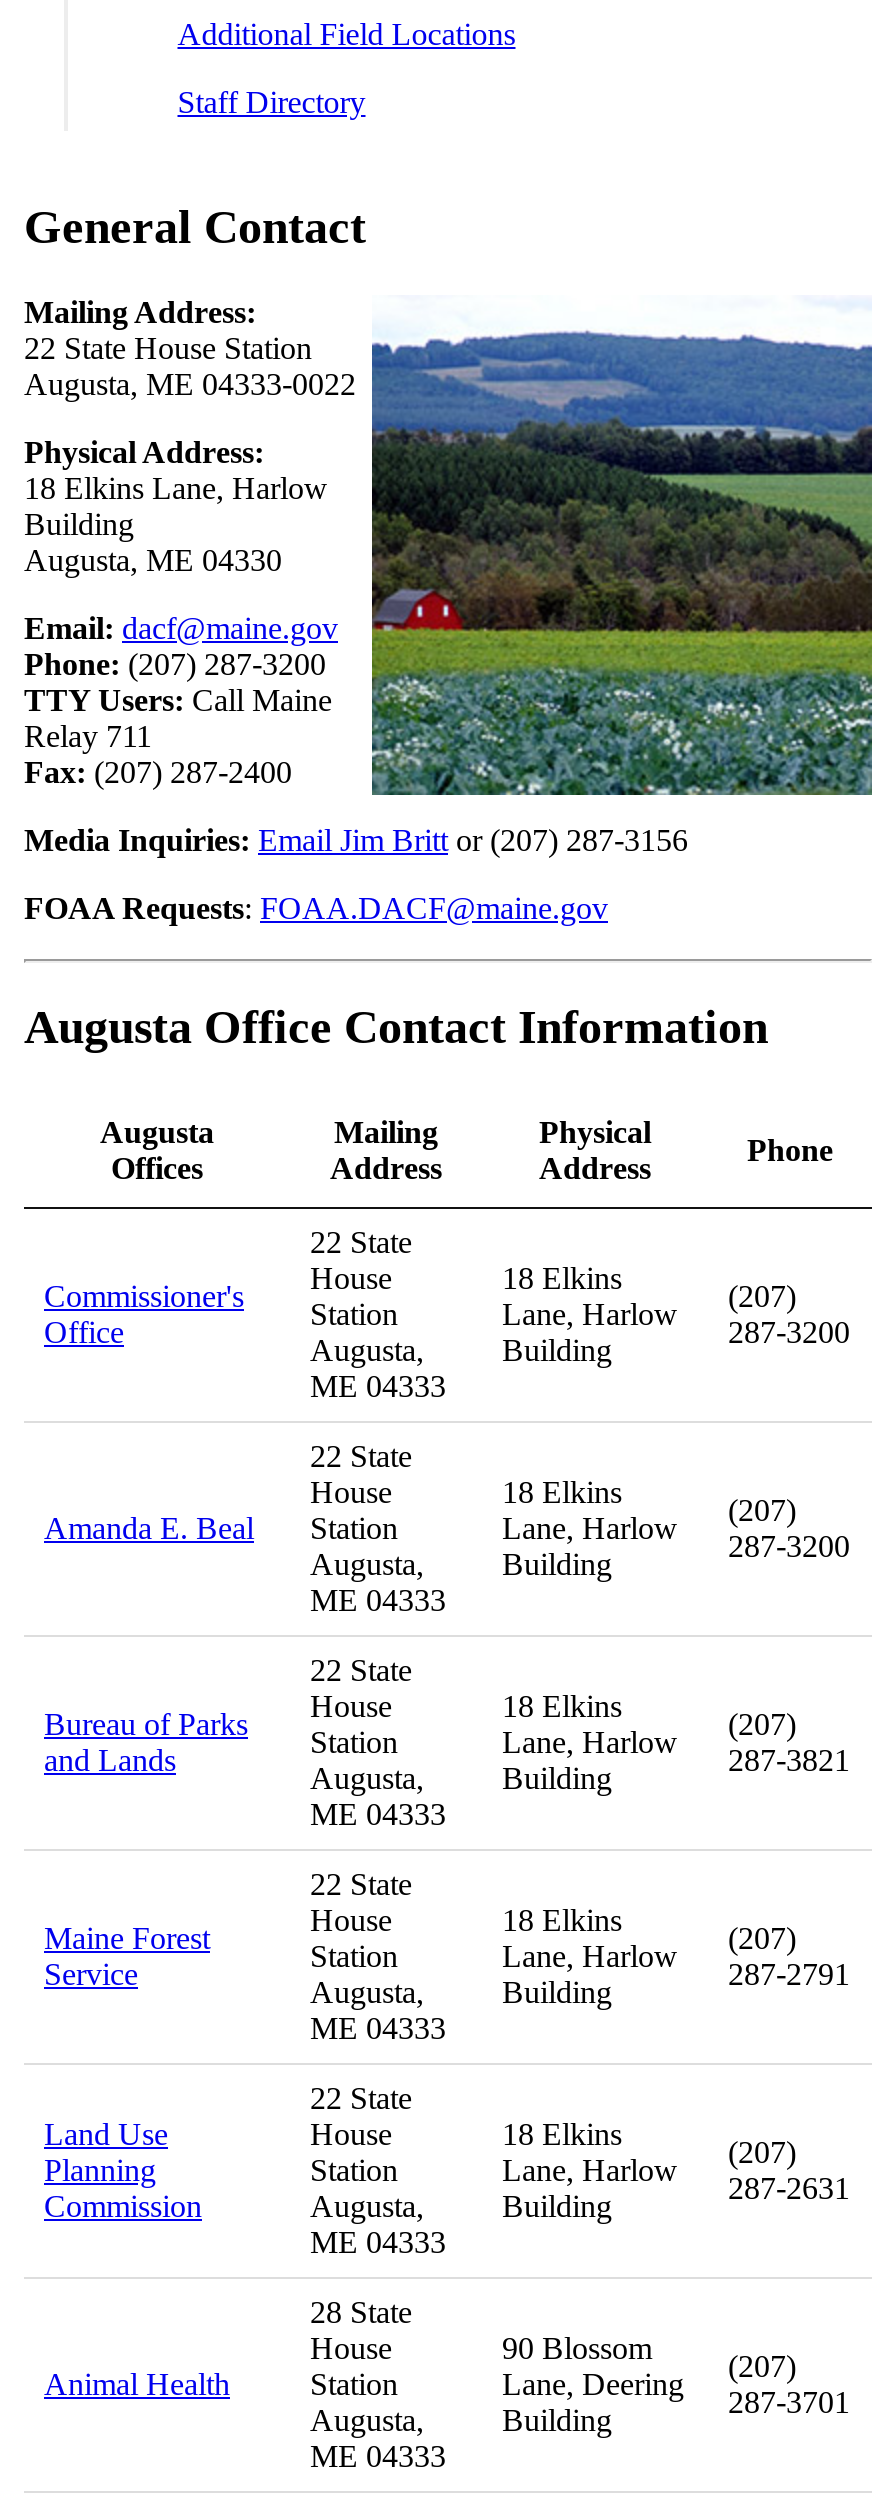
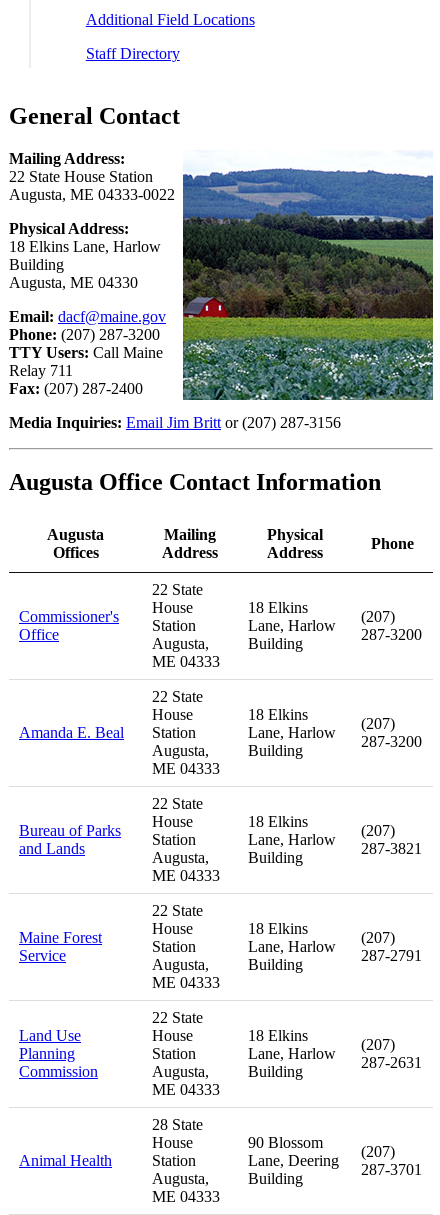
[24,890,608,924] FOAA Requests: FOAA.DACF@maine.gov -> none

